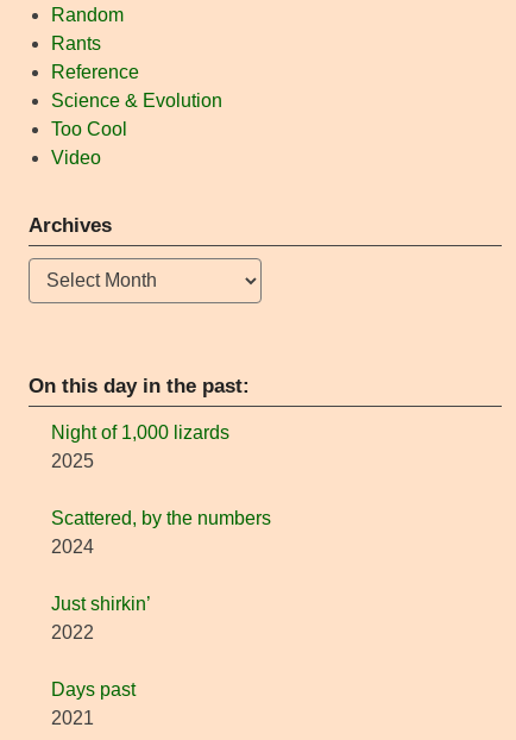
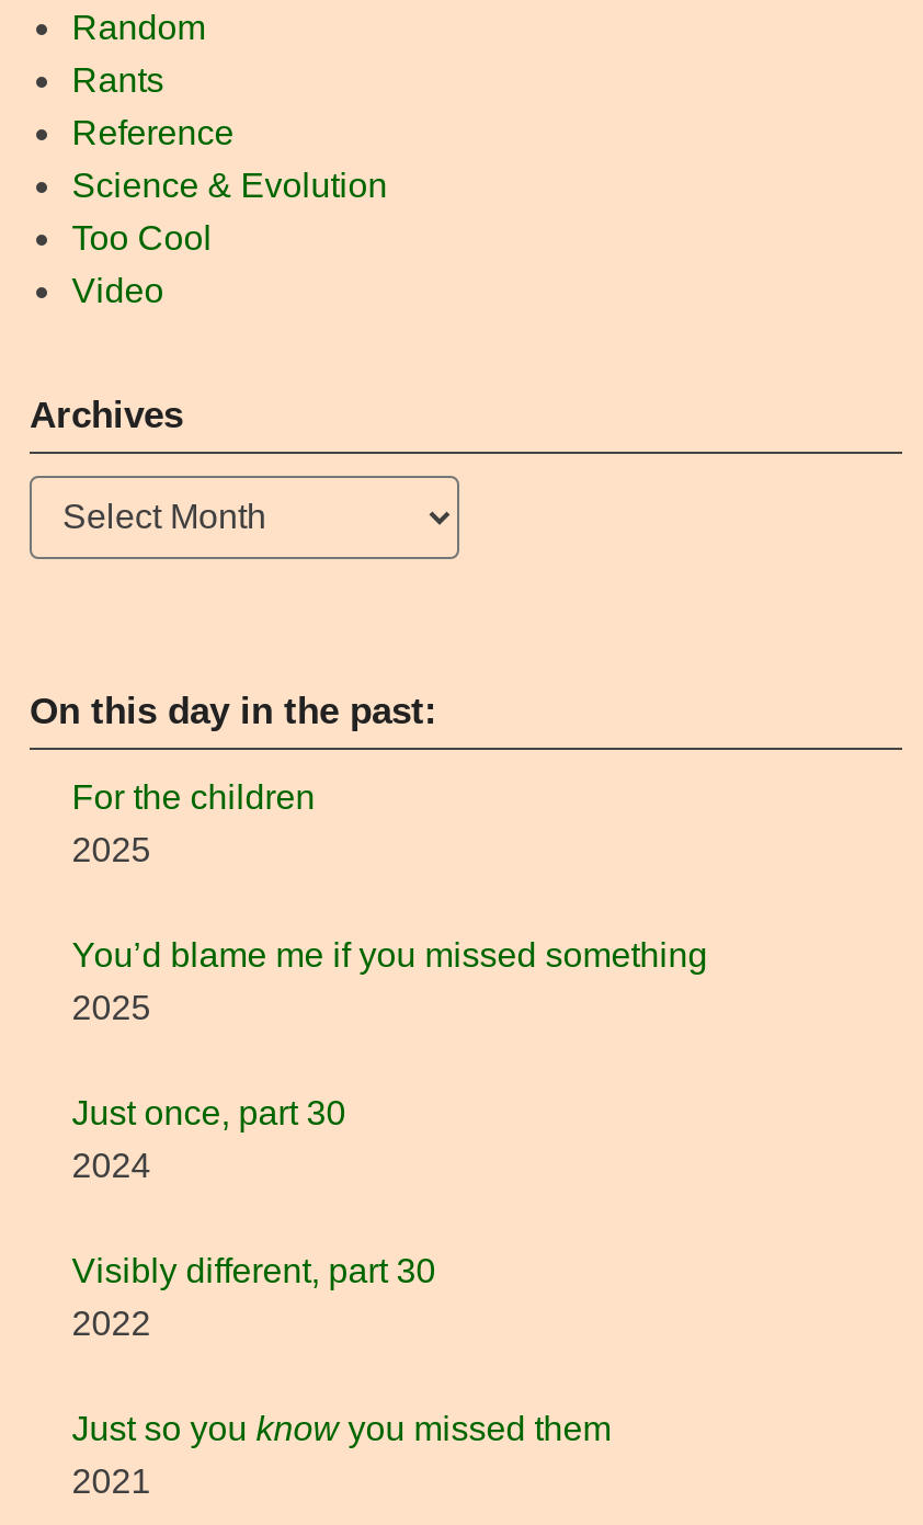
[51,423,230,443] Night of 1,000 lizards -> [72,779,315,816] For the children
[51,508,271,528] Scattered, by the numbers -> [72,937,707,1132] You’d blame me if you missed something | 2025 | Just once, part 30
[51,594,151,614] Just shirkin’ -> [72,1252,436,1290] Visibly different, part 30
[51,680,136,700] Days past -> [72,1410,611,1448] Just so you know you missed them

